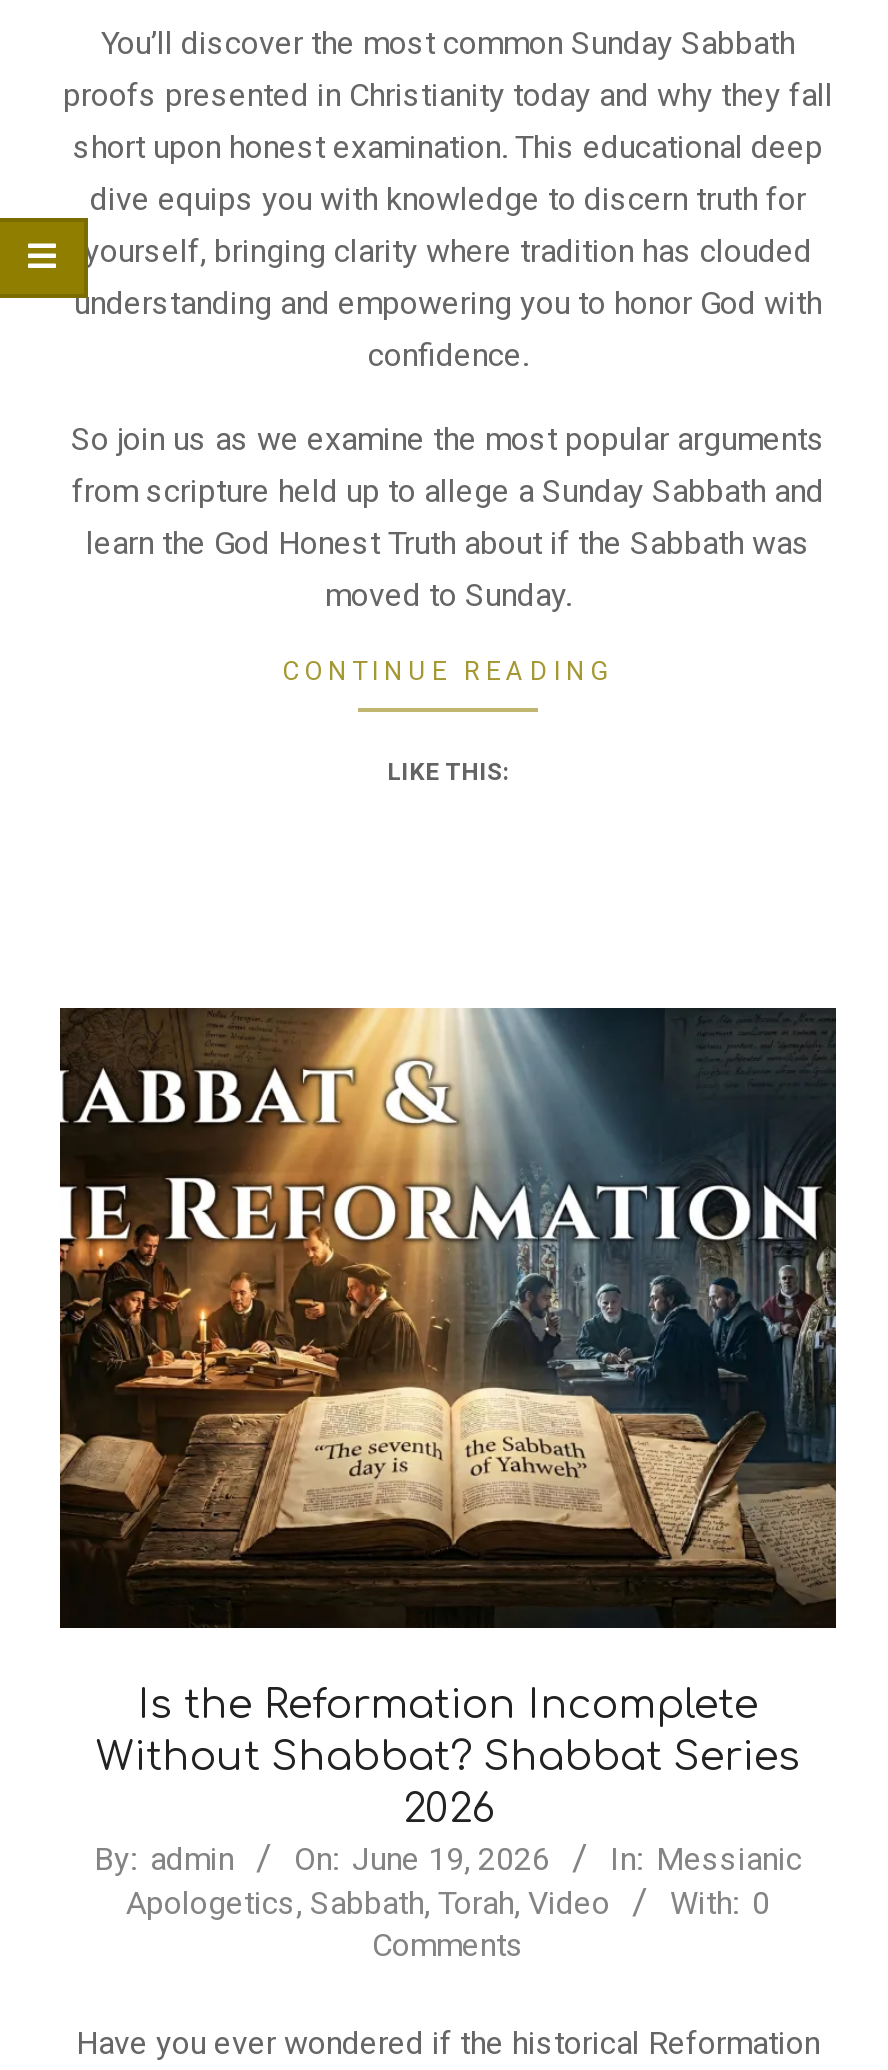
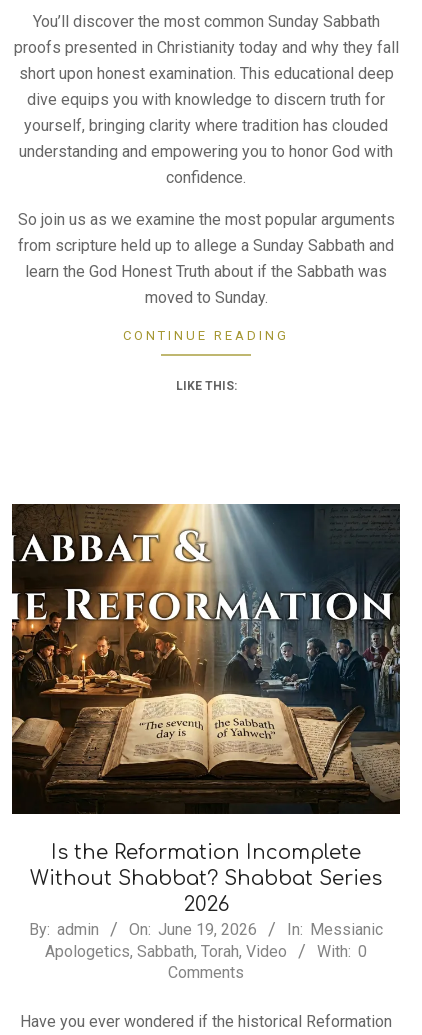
[6,216,90,300] [image] -> none

